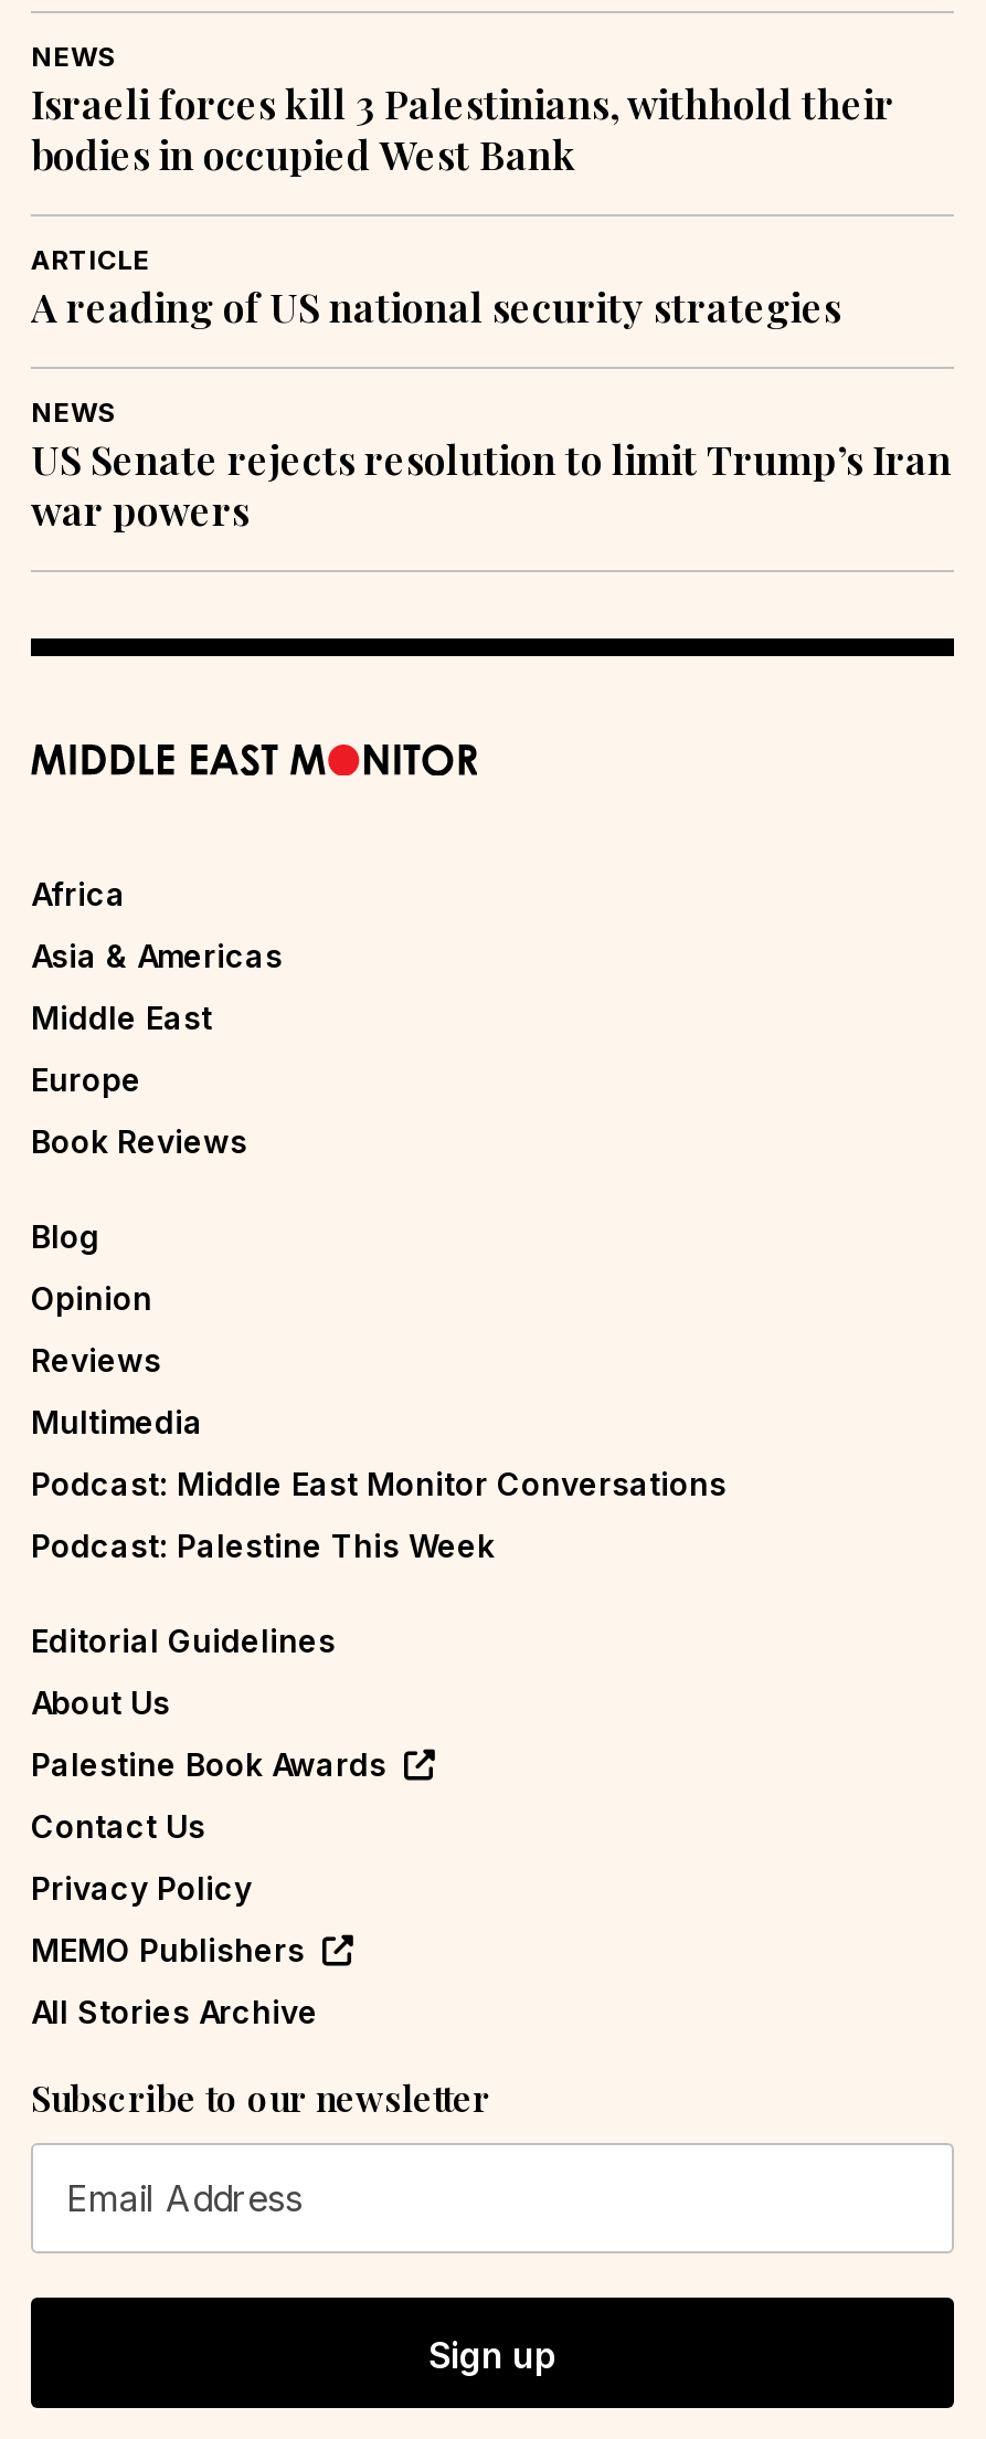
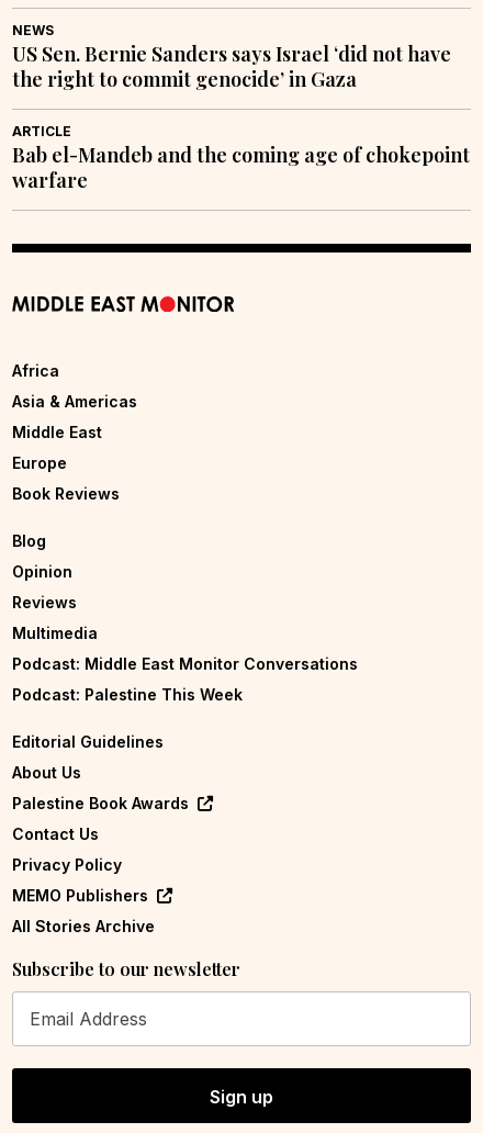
[31,77,894,181] Israeli forces kill 3 Palestinians, withhold their | bodies in occupied West Bank -> [12,40,451,92] US Sen. Bernie Sanders says Israel ‘did not have | the right to commit genocide’ in Gaza
[31,281,952,537] A reading of US national security strategies | NEWS | US Senate rejects resolution to limit Trump’s Iran | war powers -> [12,141,470,193] Bab el-Mandeb and the coming age of chokepoint | warfare

